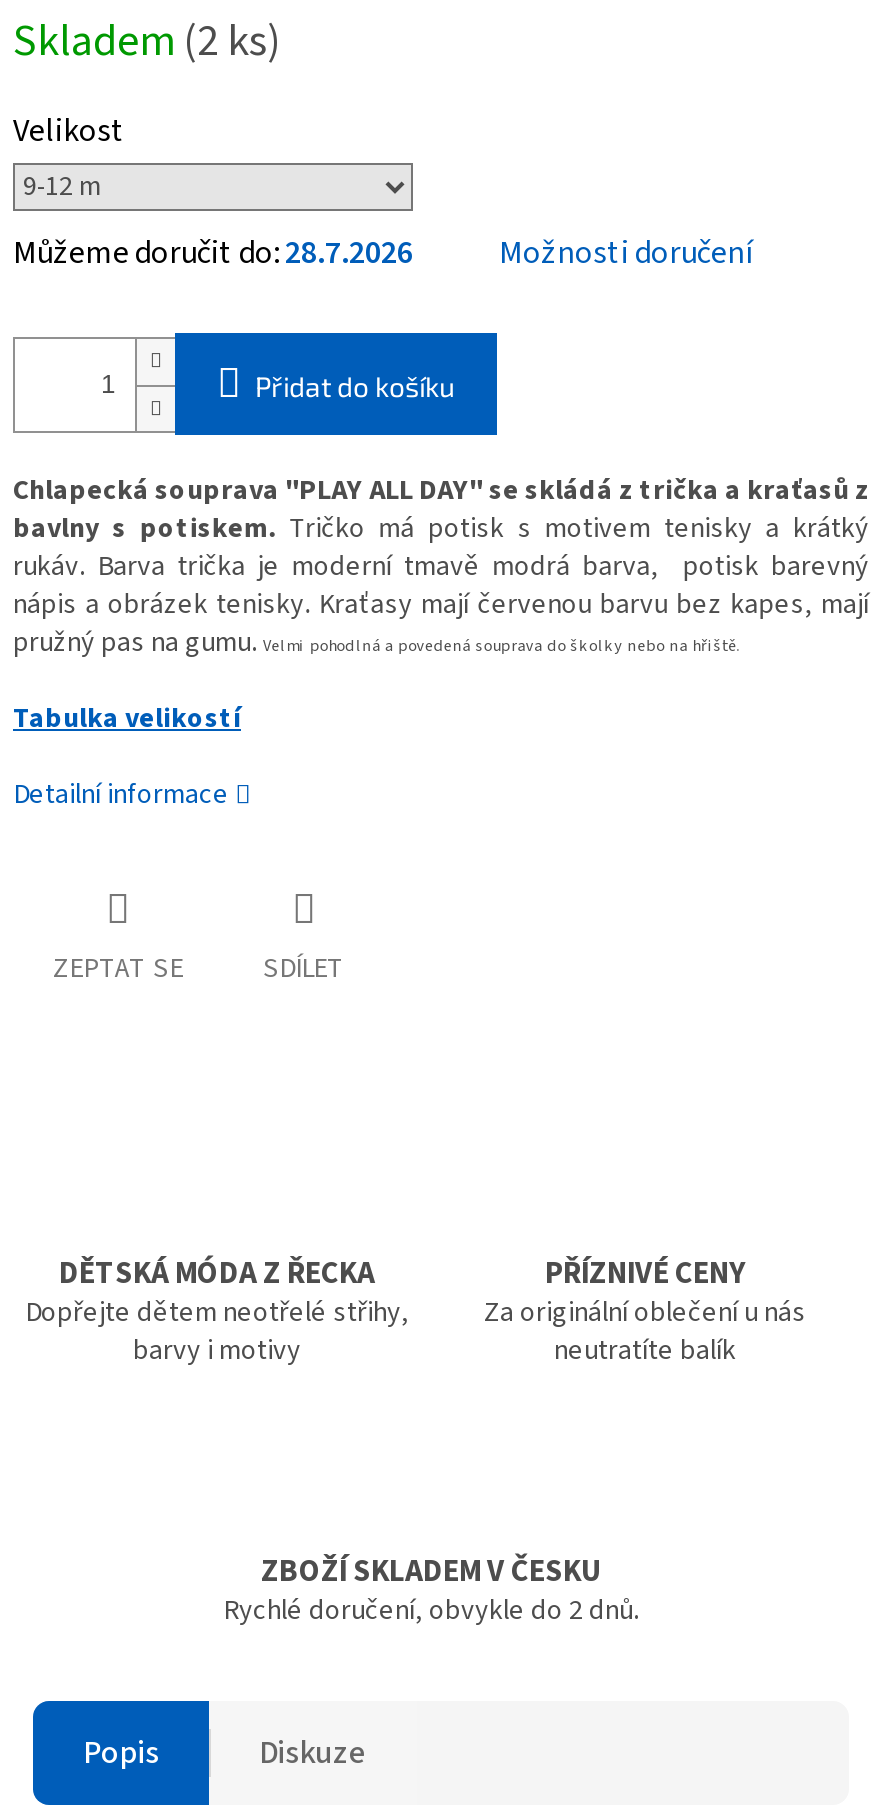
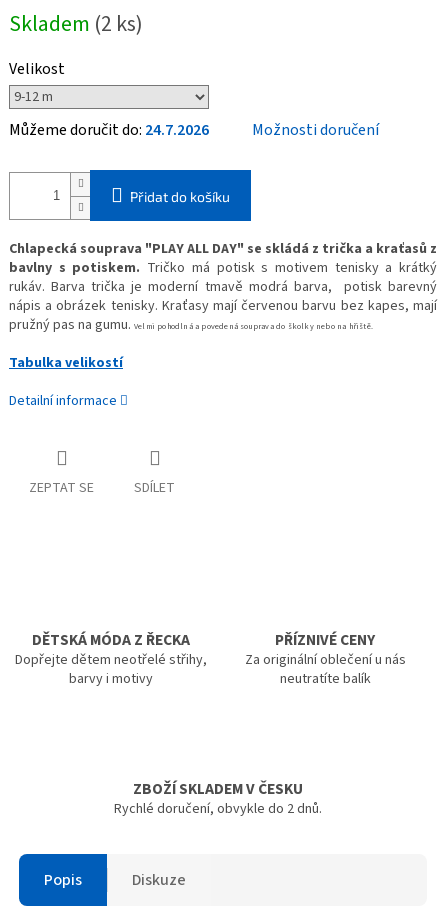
[13,232,413,276] Můžeme doručit do: 28.7.2026 -> [9,119,209,141] Můžeme doručit do: 24.7.2026

